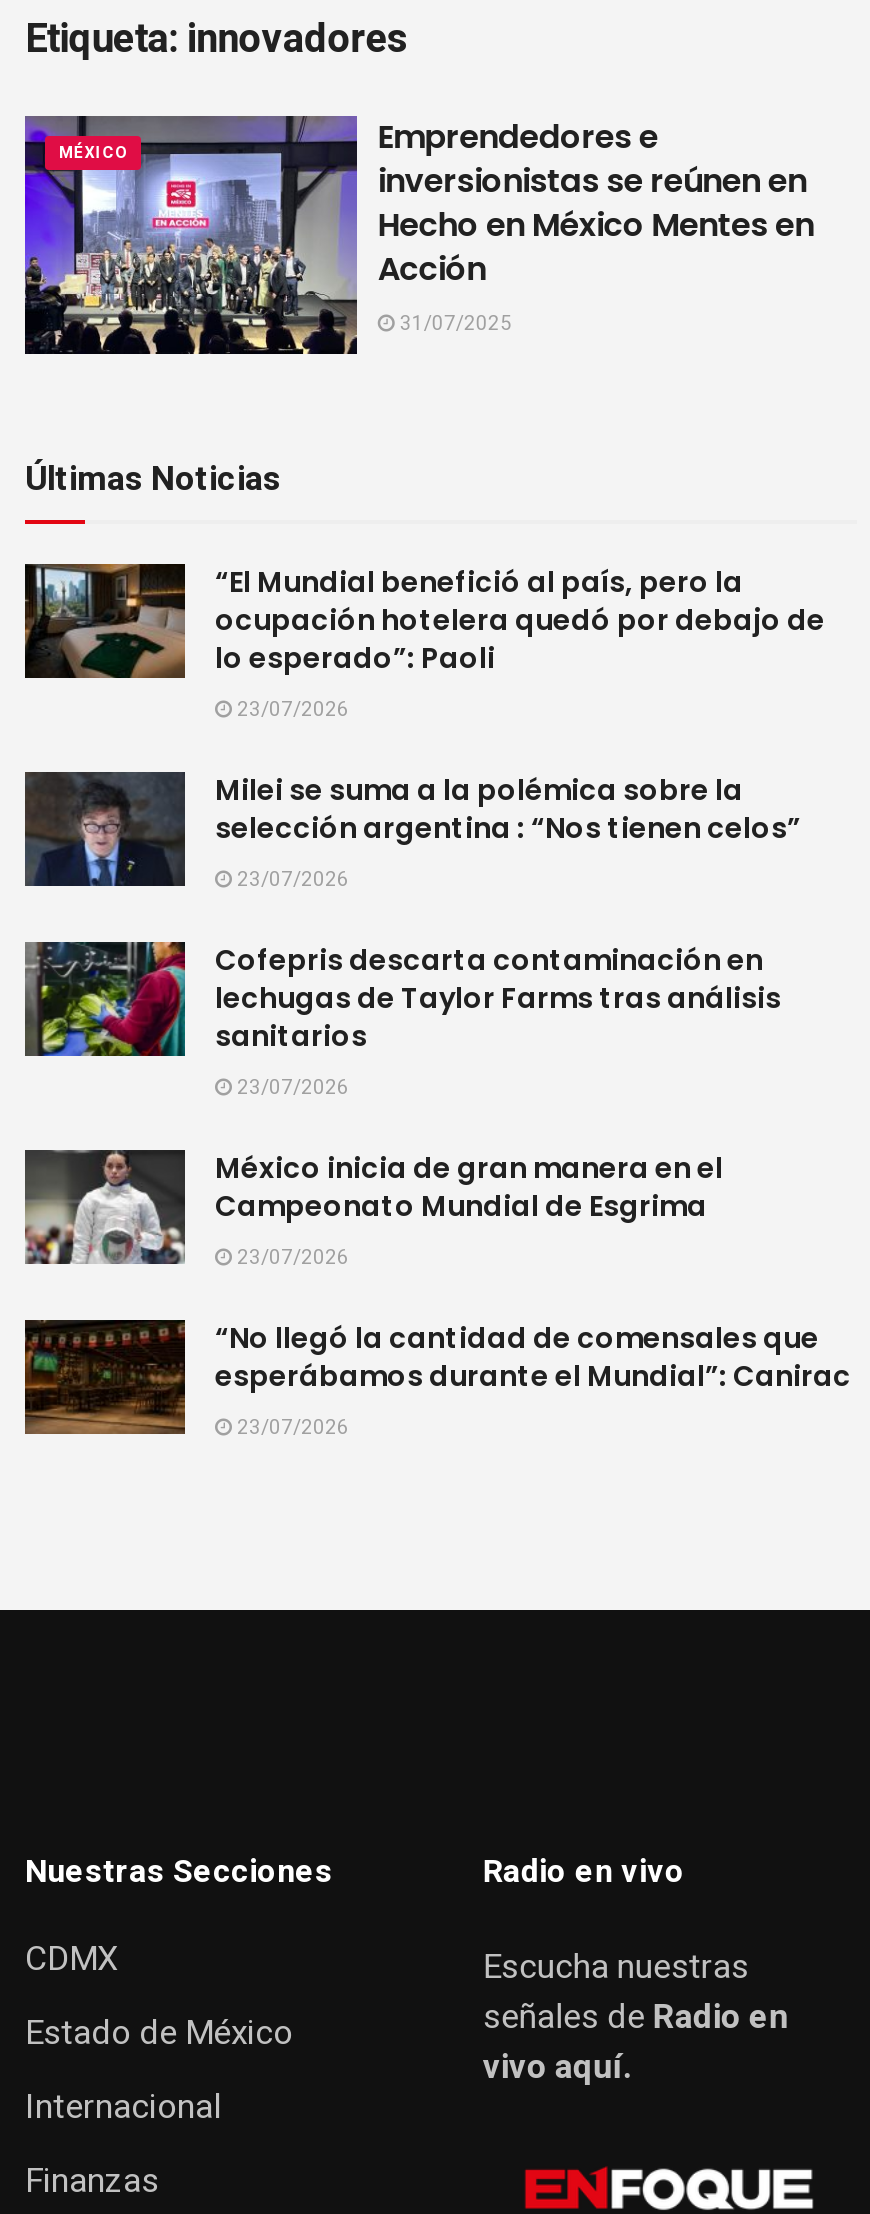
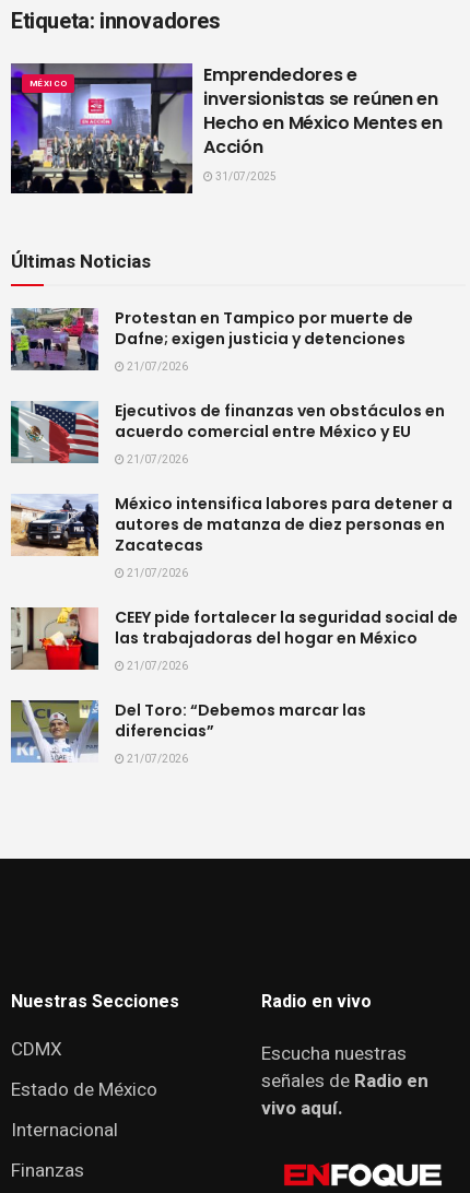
[23,562,825,724] [image] | “El Mundial benefició al país, pero la | ocupación hotelera quedó por debajo de | lo esperado”: Paoli | 23/07/2026 -> [10,307,413,375] [image] | Protestan en Tampico por muerte de | Dafne; exigen justicia y detenciones | 21/07/2026
[25,770,801,894] [image] | Milei se suma a la polémica sobre la | selección argentina : “Nos tienen celos” | 23/07/2026 -> [11,400,445,468] [image] | Ejecutivos de finanzas ven obstáculos en | acuerdo comercial entre México y EU | 21/07/2026
[23,940,781,1102] [image] | Cofepris descarta contaminación en | lechugas de Taylor Farms tras análisis | sanitarios | 23/07/2026 -> [10,493,453,581] [image] | México intensifica labores para detener a | autores de matanza de diez personas en | Zacatecas | 21/07/2026
[25,1148,723,1272] [image] | México inicia de gran manera en el | Campeonato Mundial de Esgrima | 23/07/2026 -> [12,606,458,674] [image] | CEEY pide fortalecer la seguridad social de | las trabajadoras del hogar en México | 21/07/2026
[23,1318,851,1442] [image] | “No llegó la cantidad de comensales que | esperábamos durante el Mundial”: Canirac | 23/07/2026 -> [10,699,366,767] [image] | Del Toro: “Debemos marcar las | diferencias” | 21/07/2026

